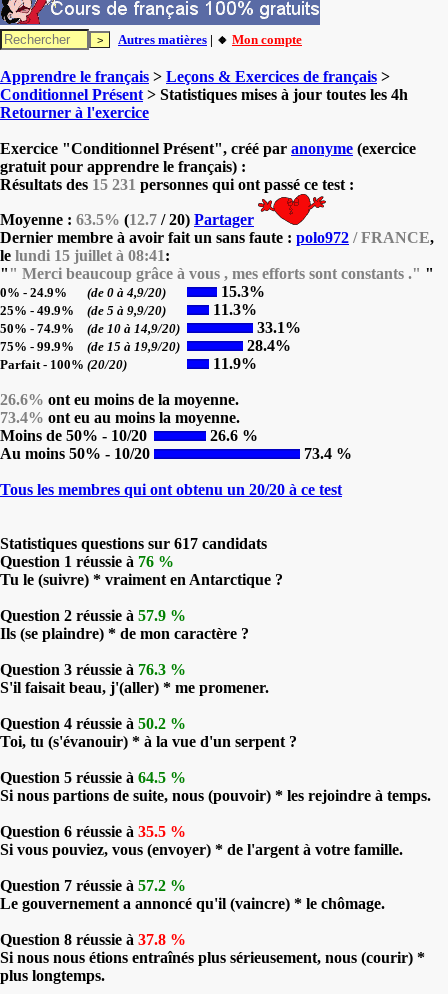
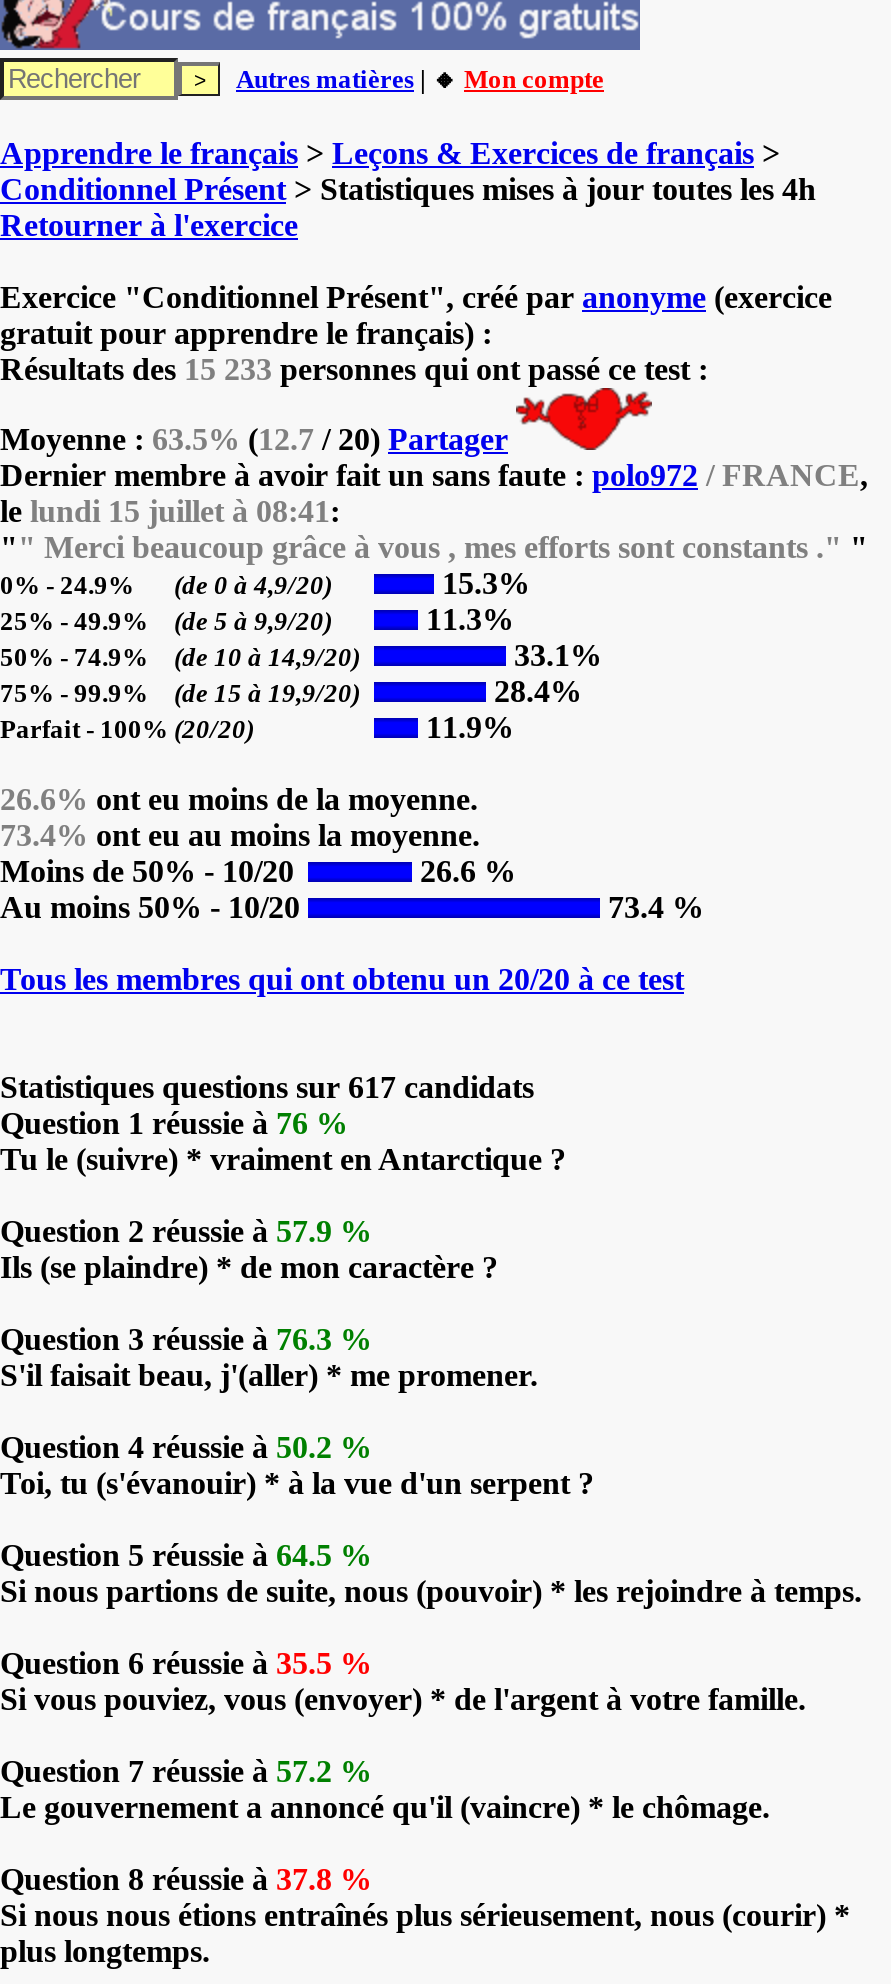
[0,176,354,193] Résultats des 15 231 personnes qui ont passé ce test : -> [0,352,708,386] Résultats des 15 233 personnes qui ont passé ce test :

